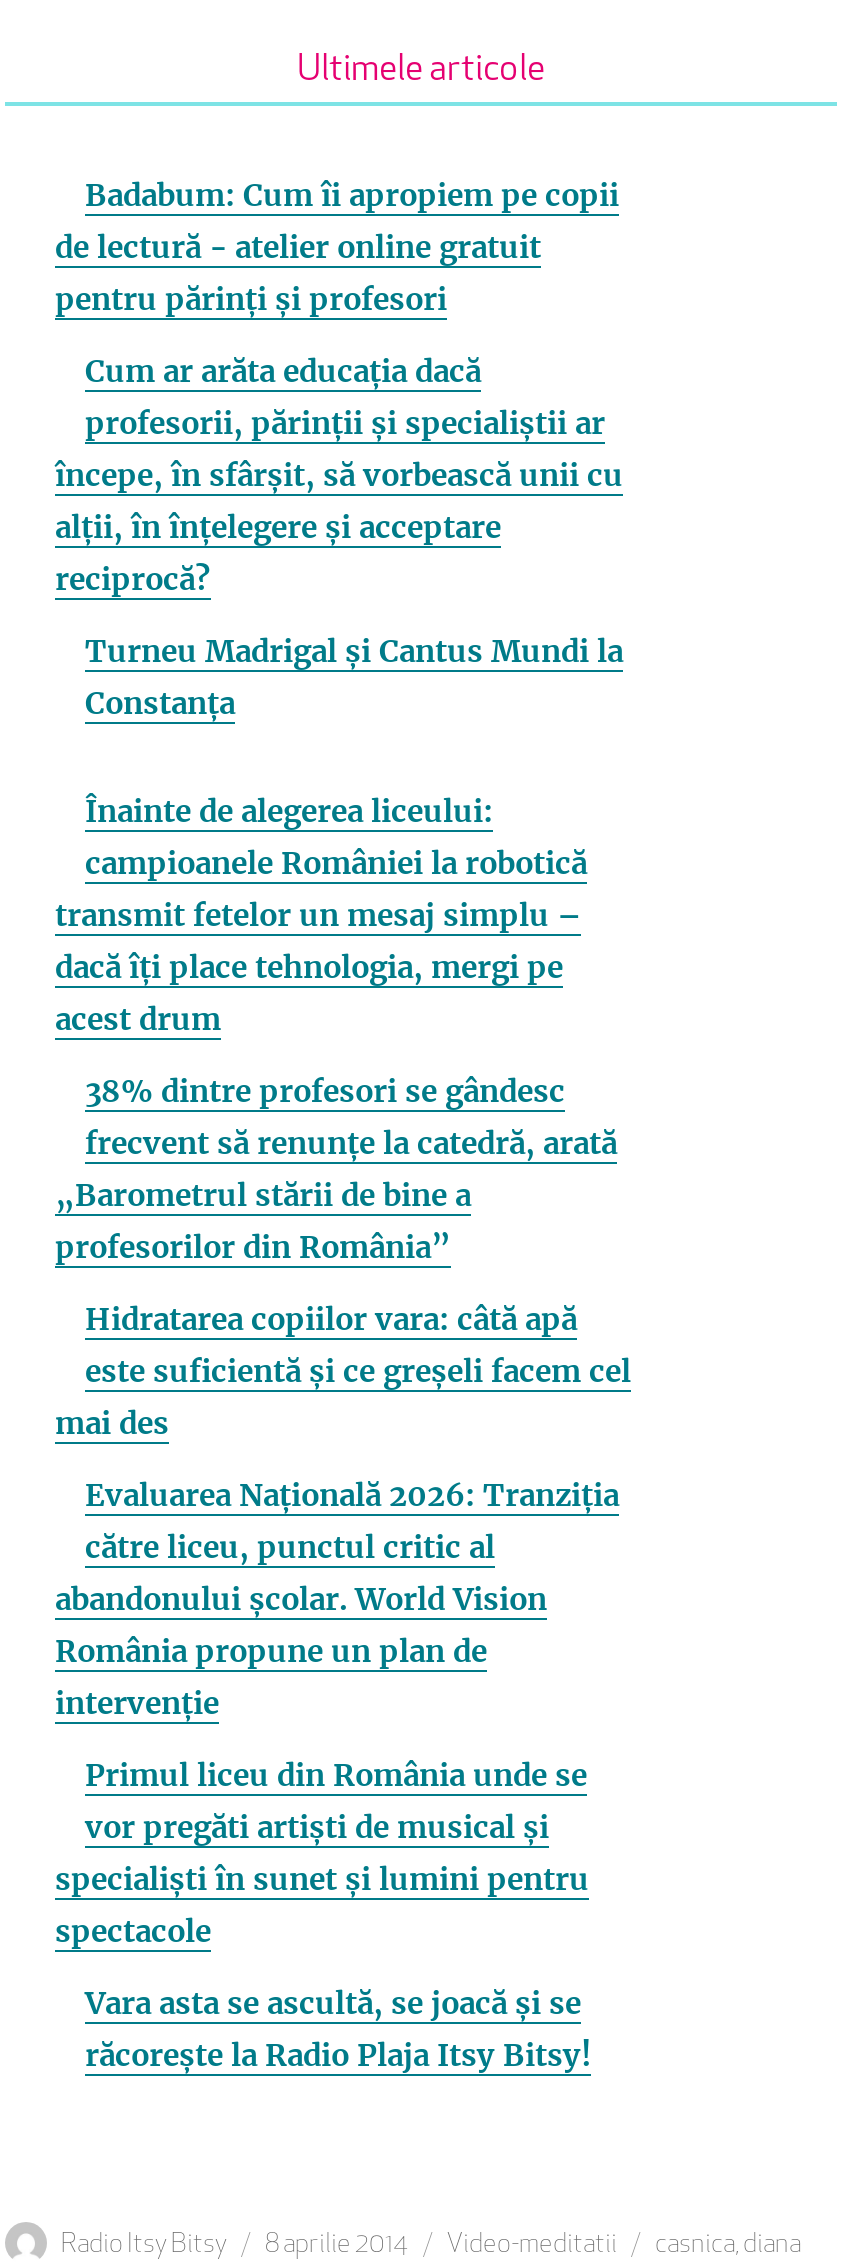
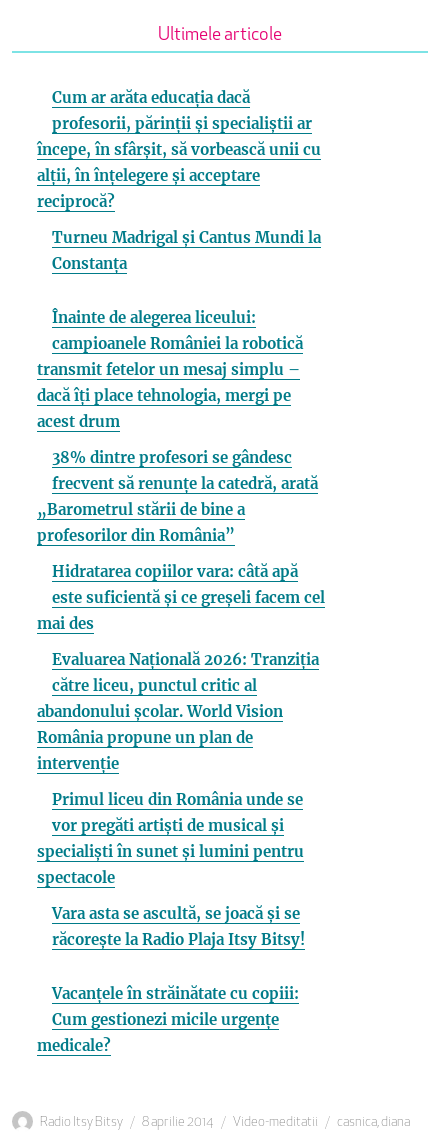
[55,176,619,318] Badabum: Cum îi apropiem pe copii | de lectură - atelier online gratuit | pentru părinți și profesori -> none
moved [55,352,631,2074] -> [37,88,325,949]: Cum ar arăta educația dacă | profesorii, părinții și specialiștii ar | începe, în sfârșit, să vorbească unii cu | ... | Vara asta se ascultă, se joacă și se | răcorește la Radio Plaja Itsy Bitsy!
none -> [37,984,299,1055] Vacanțele în străinătate cu copiii: | Cum gestionezi micile urgențe | medicale?

